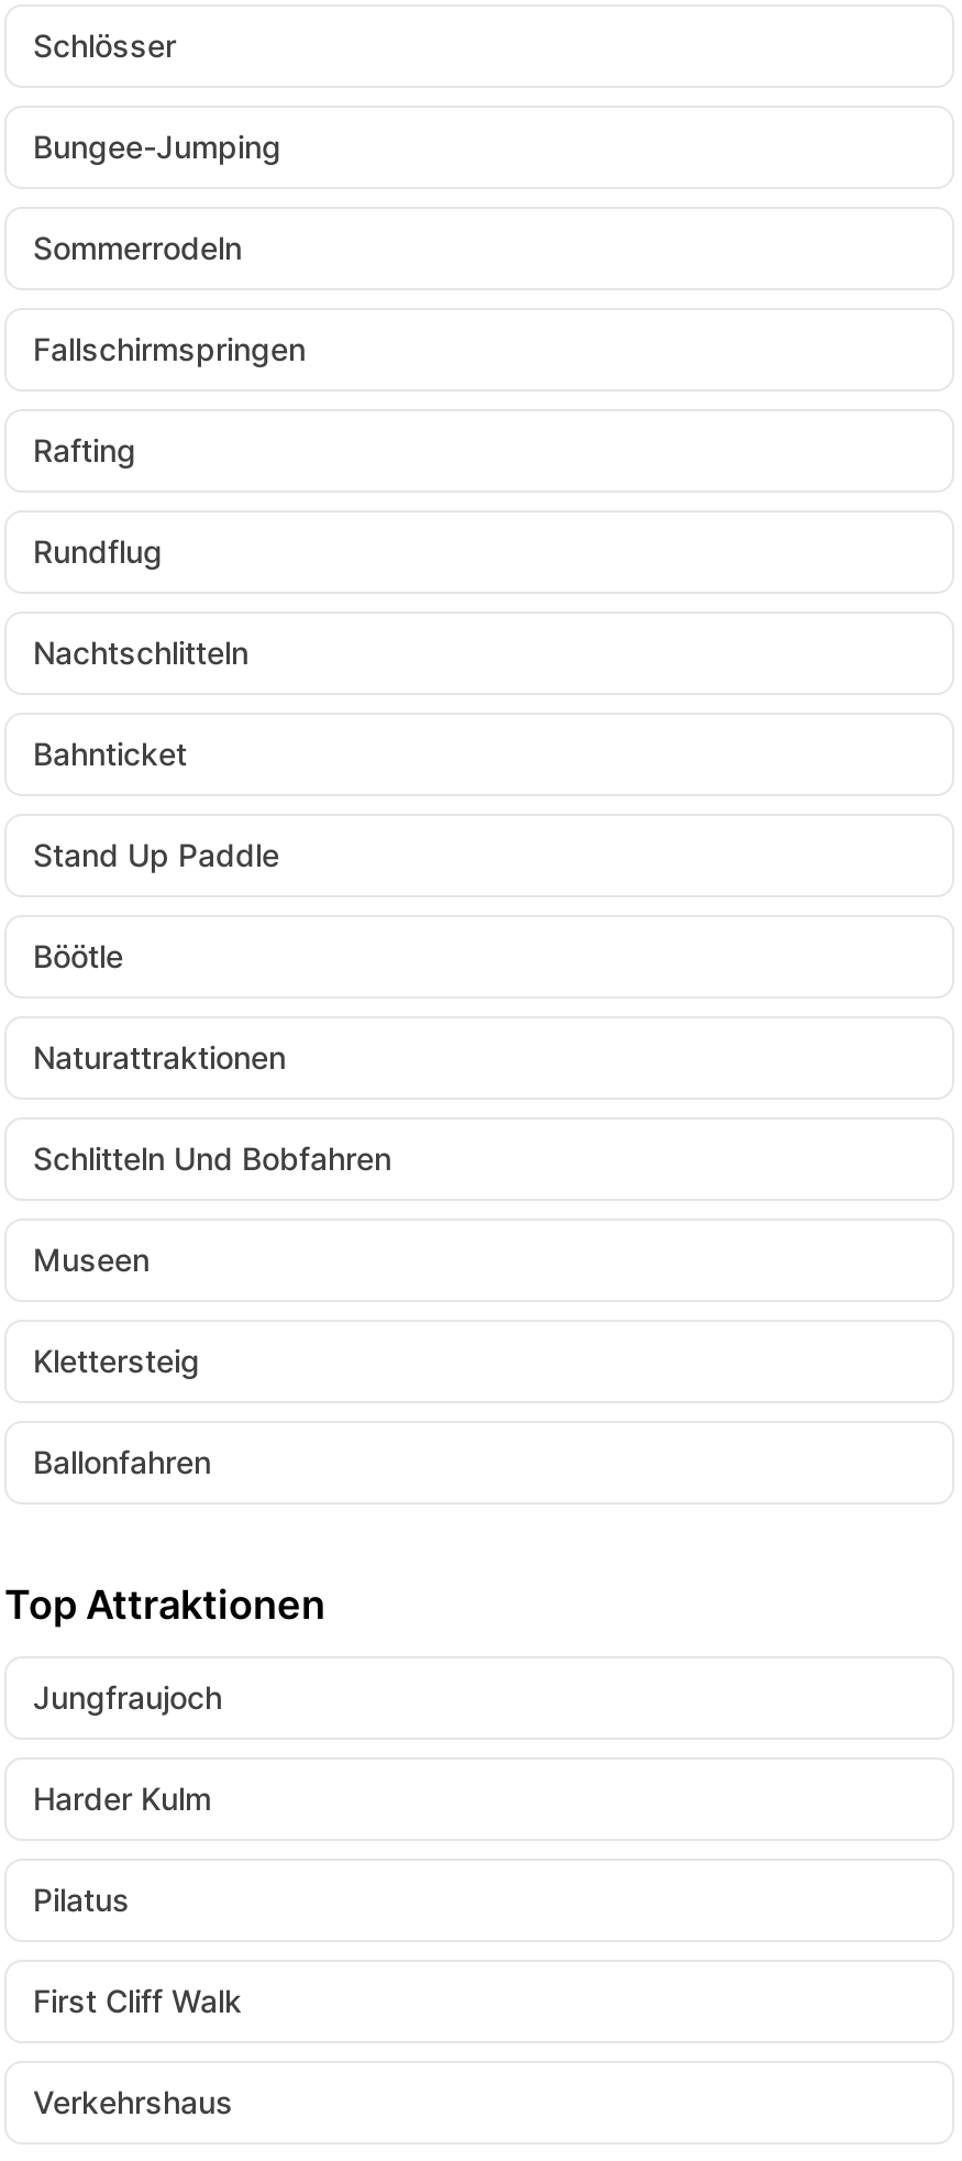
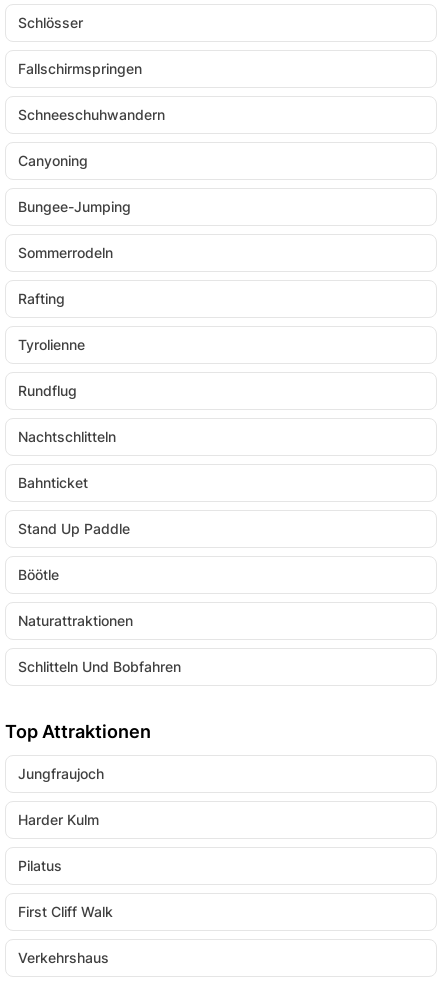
none -> [18,106,165,169] Schneeschuhwandern | Canyoning
moved [33,128,281,266] -> [18,198,131,261]: Bungee-Jumping | Sommerrodeln
moved [33,330,306,367] -> [18,60,142,77]: Fallschirmspringen
moved [33,431,136,468] -> [18,290,65,307]: Rafting
none -> [18,336,85,353] Tyrolienne
moved [33,532,391,1177] -> [18,382,181,675]: Rundflug | Nachtschlitteln | Bahnticket | Stand Up Paddle | Böötle | Naturattraktionen | Schlitteln Und Bobfahren
[33,1241,211,1480] Museen | Klettersteig | Ballonfahren -> none

